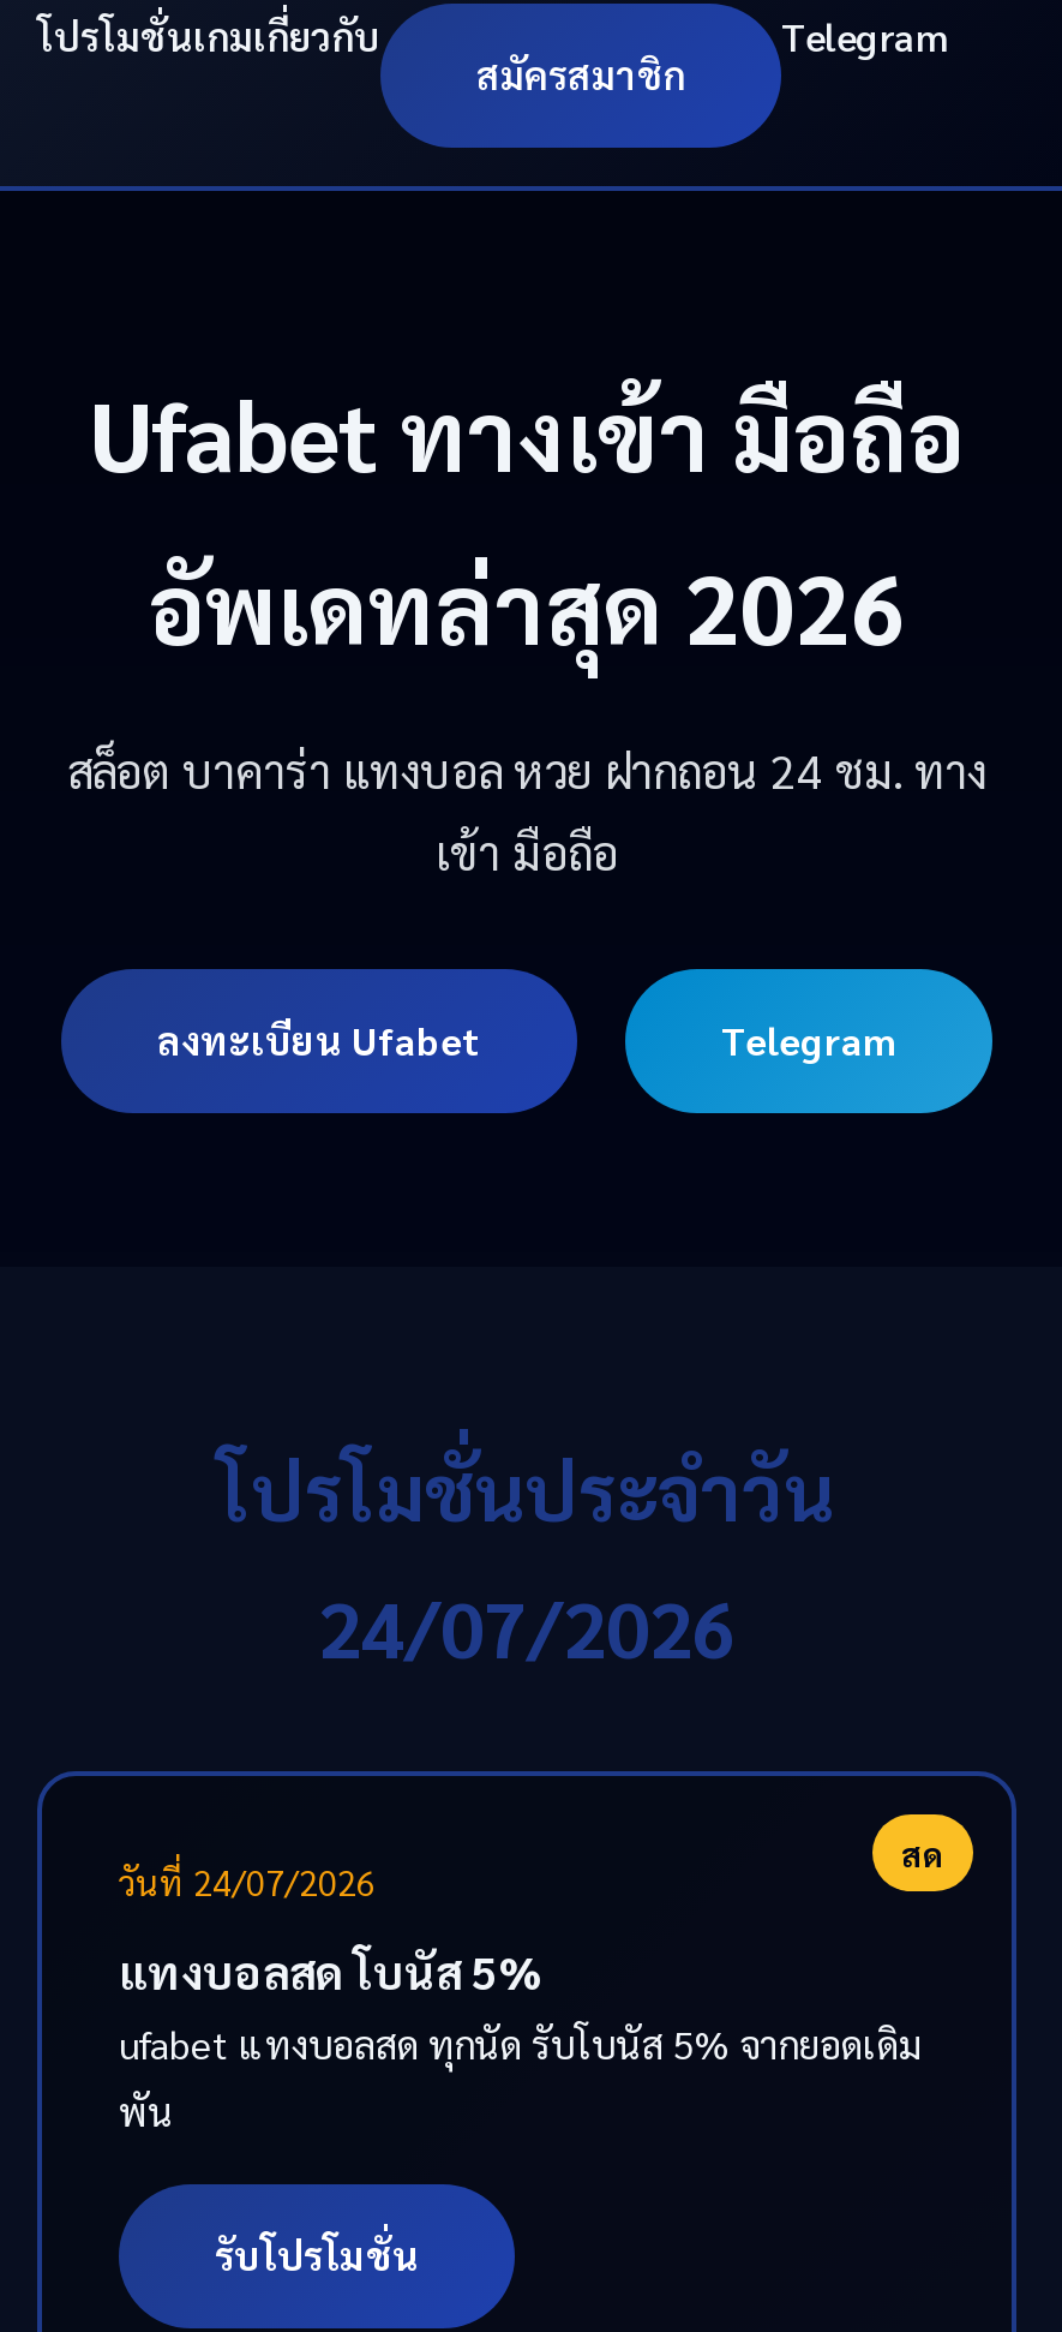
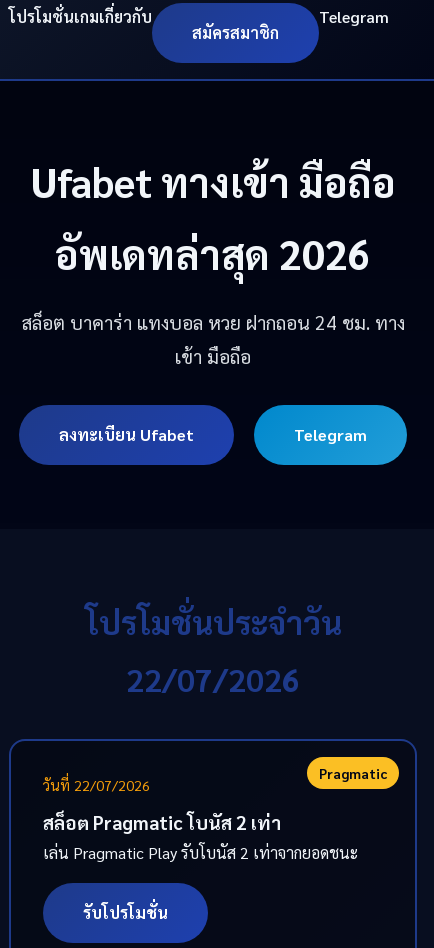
[318,1577,736,1675] 24/07/2026 -> [126,658,300,699] 22/07/2026
[119,1831,944,1903] สด | วันที่ 24/07/2026 -> [43,764,387,794] Pragmatic | วันที่ 22/07/2026
[119,1942,923,2136] แทงบอลสด โบนัส 5% | ufabet แทงบอลสด ทุกนัด รับโบนัส 5% จากยอดเดิม | พัน -> [43,810,358,863] สล็อต Pragmatic โบนัส 2 เท่า | เล่น Pragmatic Play รับโบนัส 2 เท่าจากยอดชนะ

